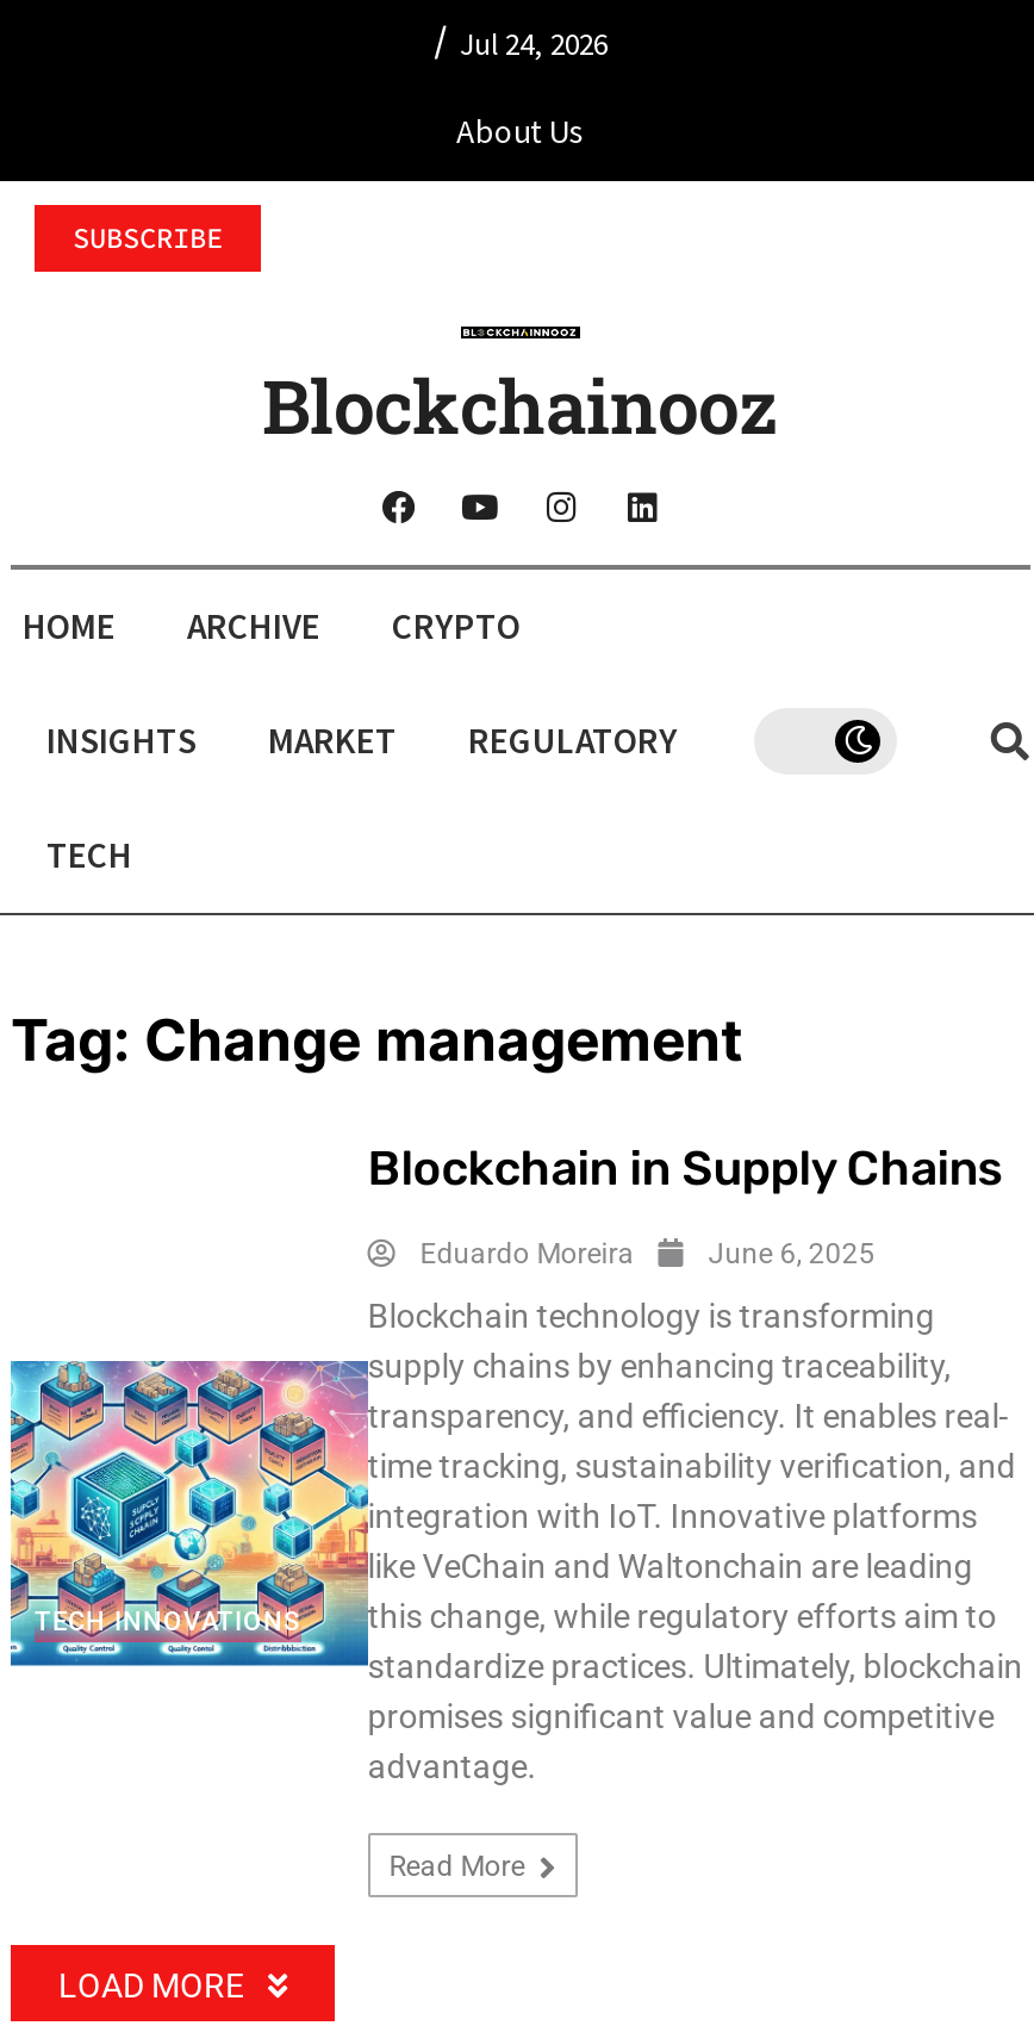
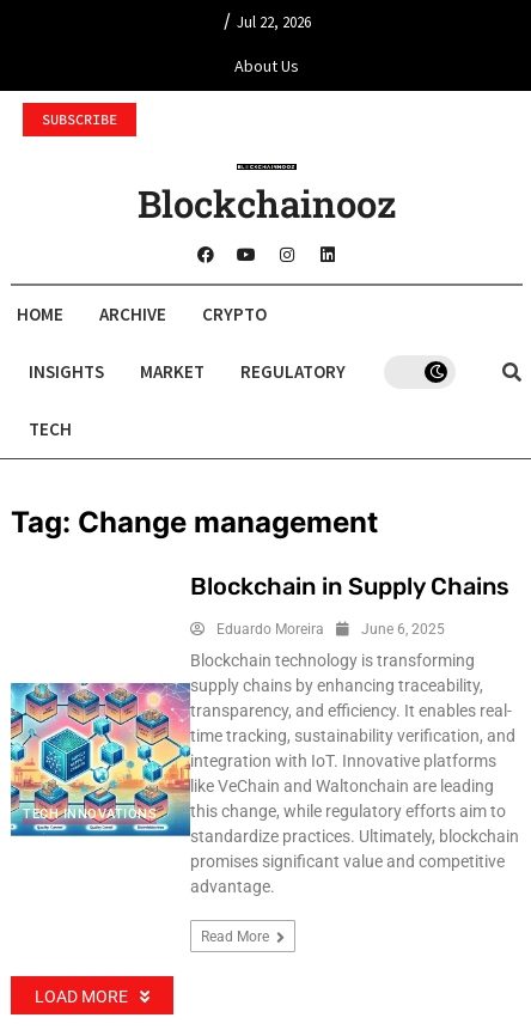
[434,17,608,64] / Jul 24, 2026 -> [223,8,310,32] / Jul 22, 2026

